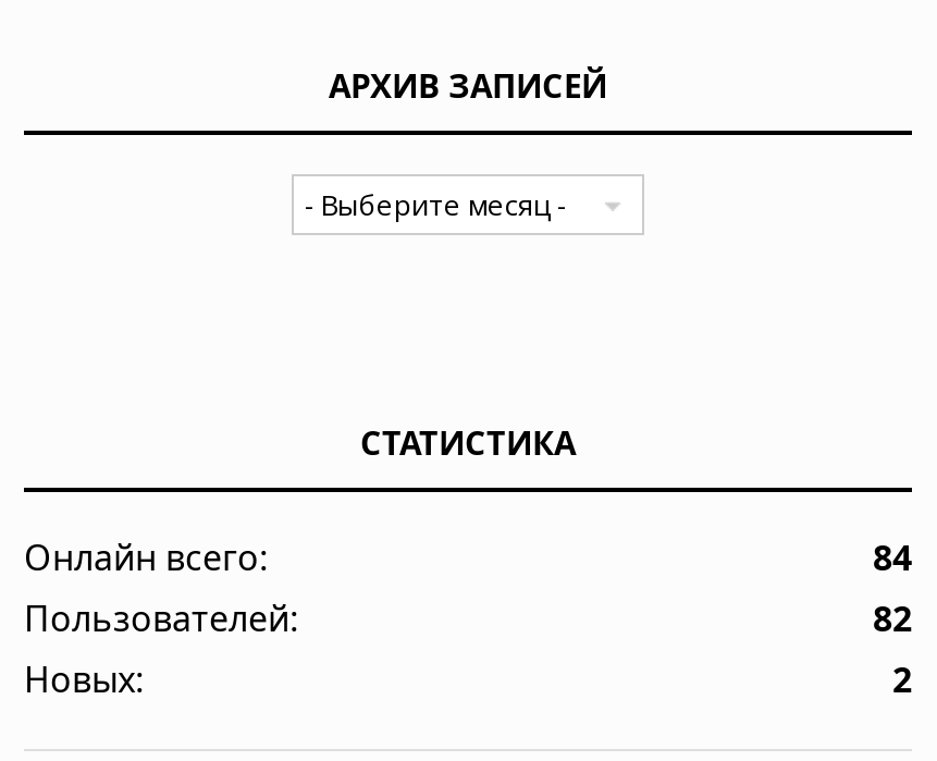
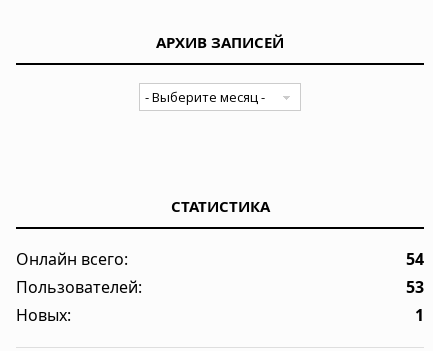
[873,535,912,582] 84 -> [406,247,424,269] 54
[873,596,912,643] 82 -> [406,275,424,297] 53
[892,656,912,704] 2 -> [415,303,424,325] 1

